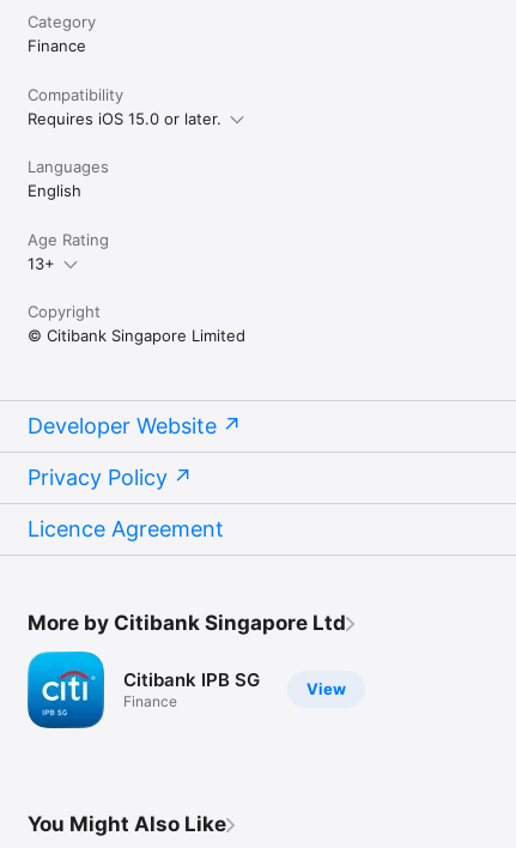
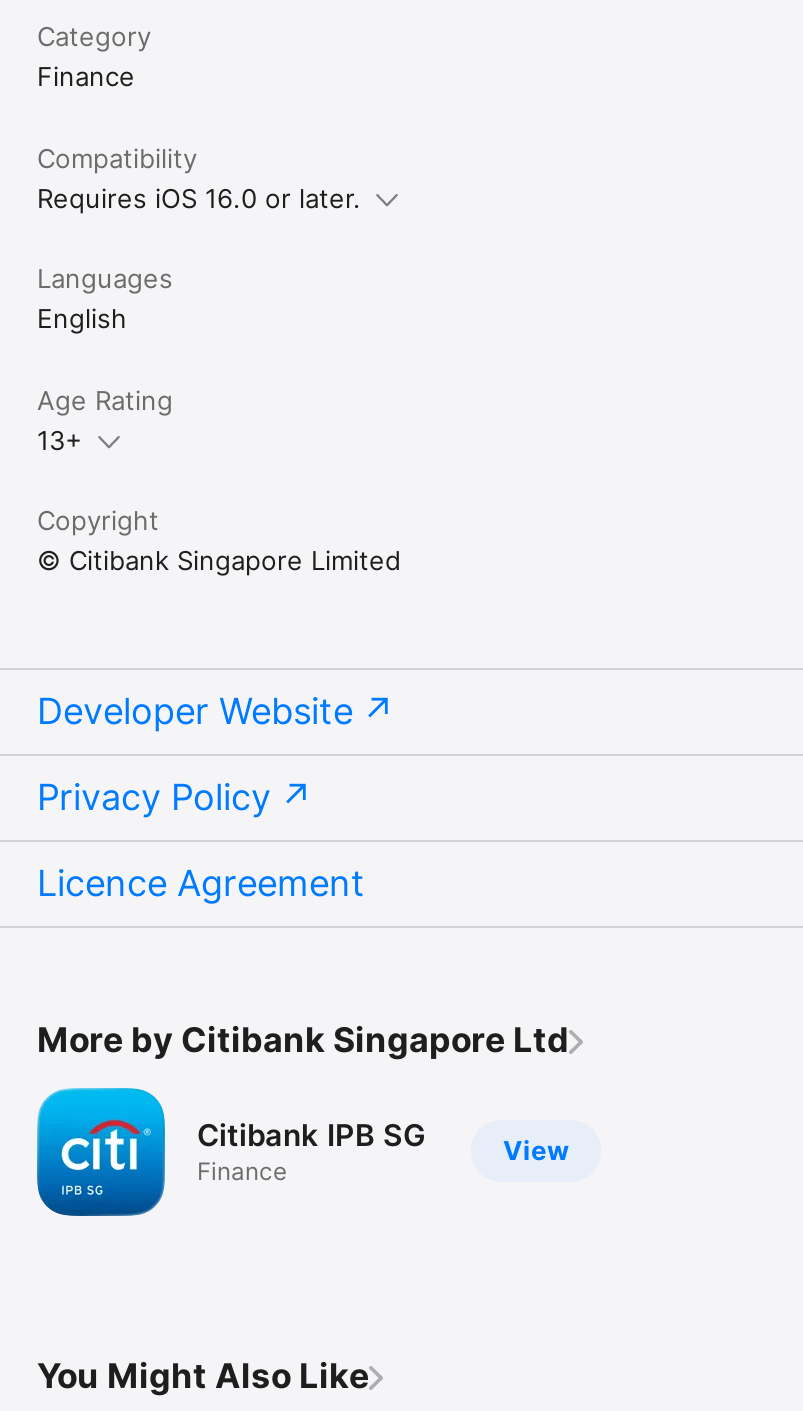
[28,109,221,128] Requires iOS 15.0 or later. -> [37,182,361,214] Requires iOS 16.0 or later.

